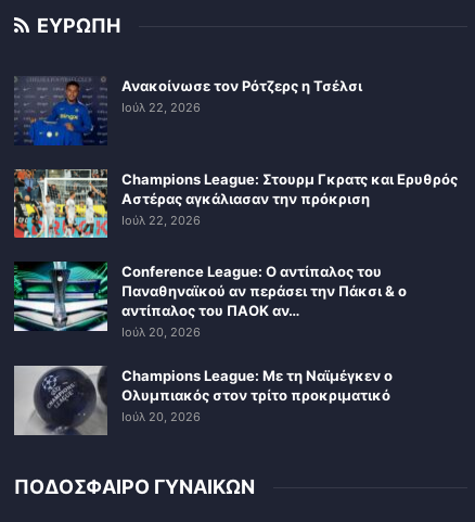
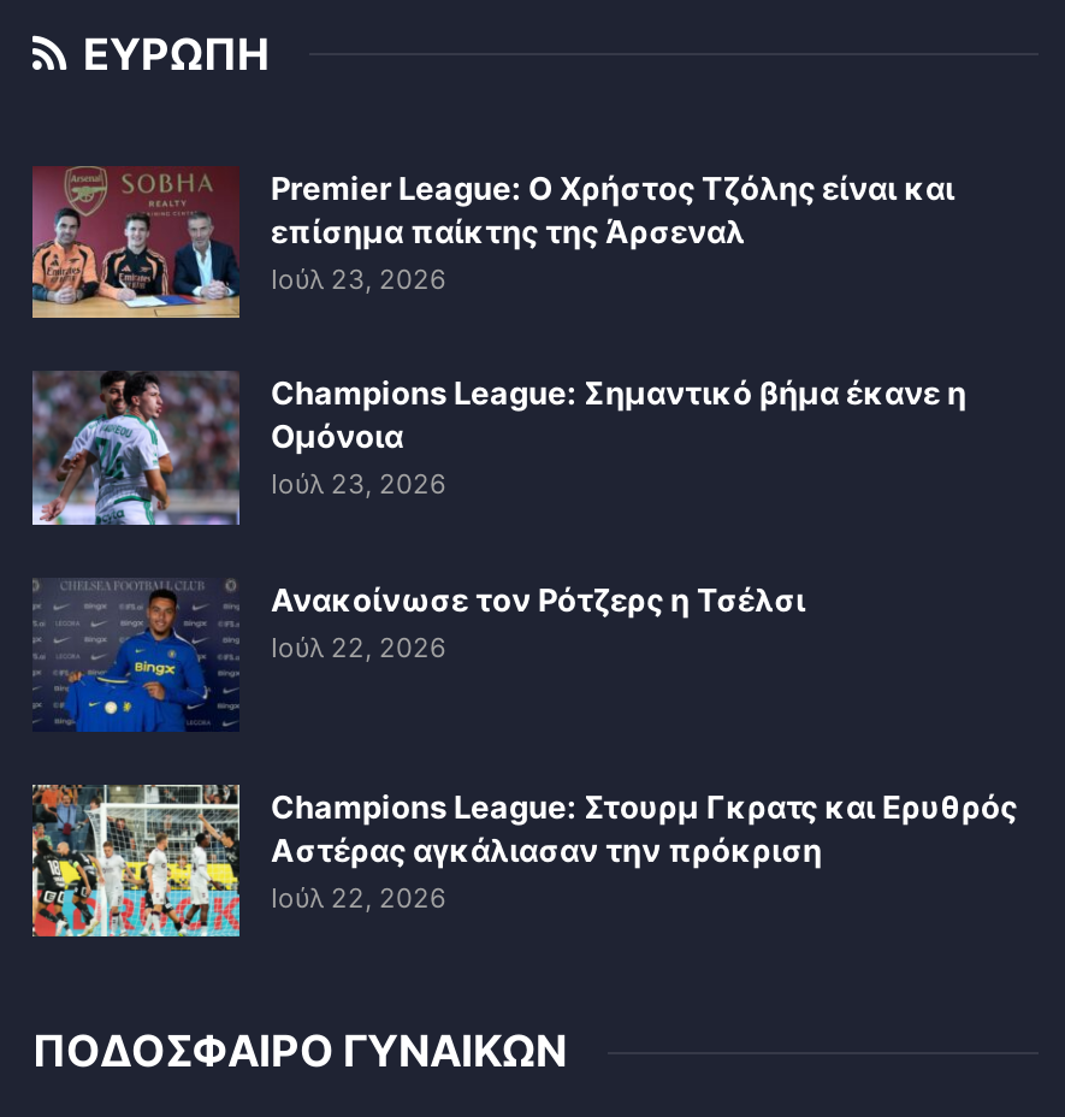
none -> [30,165,966,501] [image] | Premier League: Ο Χρήστος Τζόλης είναι και | επίσημα παίκτης της Άρσεναλ | Ιούλ 23, 2026 | Champions League: Σημαντικό βήμα έκανε η | Ομόνοια | Ιούλ 23, 2026
none -> [30,372,239,528] [image]
moved [12,76,458,228] -> [28,577,1017,914]: [image] | Ανακοίνωσε τον Ρότζερς η Τσέλσι | Ιούλ 22, 2026 | Champions League: Στουρμ Γκρατς και Ερυθρός | Αστέρας αγκάλιασαν την πρόκριση | Ιούλ 22, 2026
[13,260,407,425] [image] | Conference League: Ο αντίπαλος του | Παναθηναϊκού αν περάσει την Πάκσι & ο | αντίπαλος του ΠΑΟΚ αν… | Ιούλ 20, 2026 | Champions League: Με τη Ναϊμέγκεν ο | Ολυμπιακός στον τρίτο προκριματικό | Ιούλ 20, 2026 -> none
[13,365,107,436] [image] -> none

